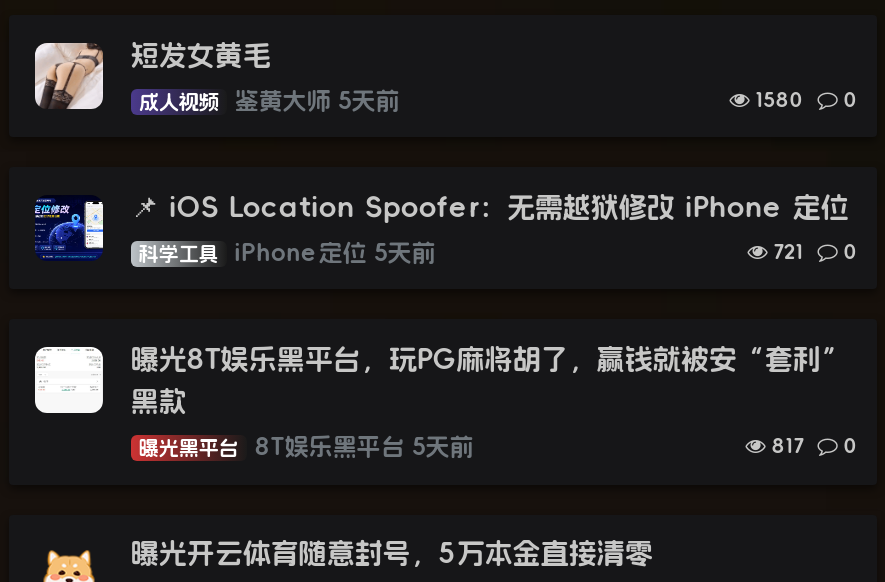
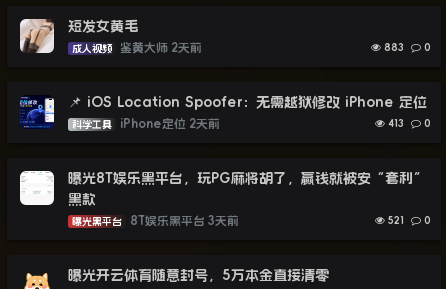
[235,88,400,112] 鉴黄大师 5天前 -> [120,42,202,54] 鉴黄大师 2天前
[749,88,857,110] 1580 0 -> [381,42,431,53] 883 0
[235,240,436,264] iPhone定位 5天前 -> [120,118,220,130] iPhone定位 2天前
[767,240,857,262] 721 0 -> [385,118,431,129] 413 0
[255,434,474,458] 8T娱乐黑平台 5天前 -> [130,215,239,227] 8T娱乐黑平台 3天前
[765,434,857,456] 817 0 -> [385,215,431,226] 521 0

